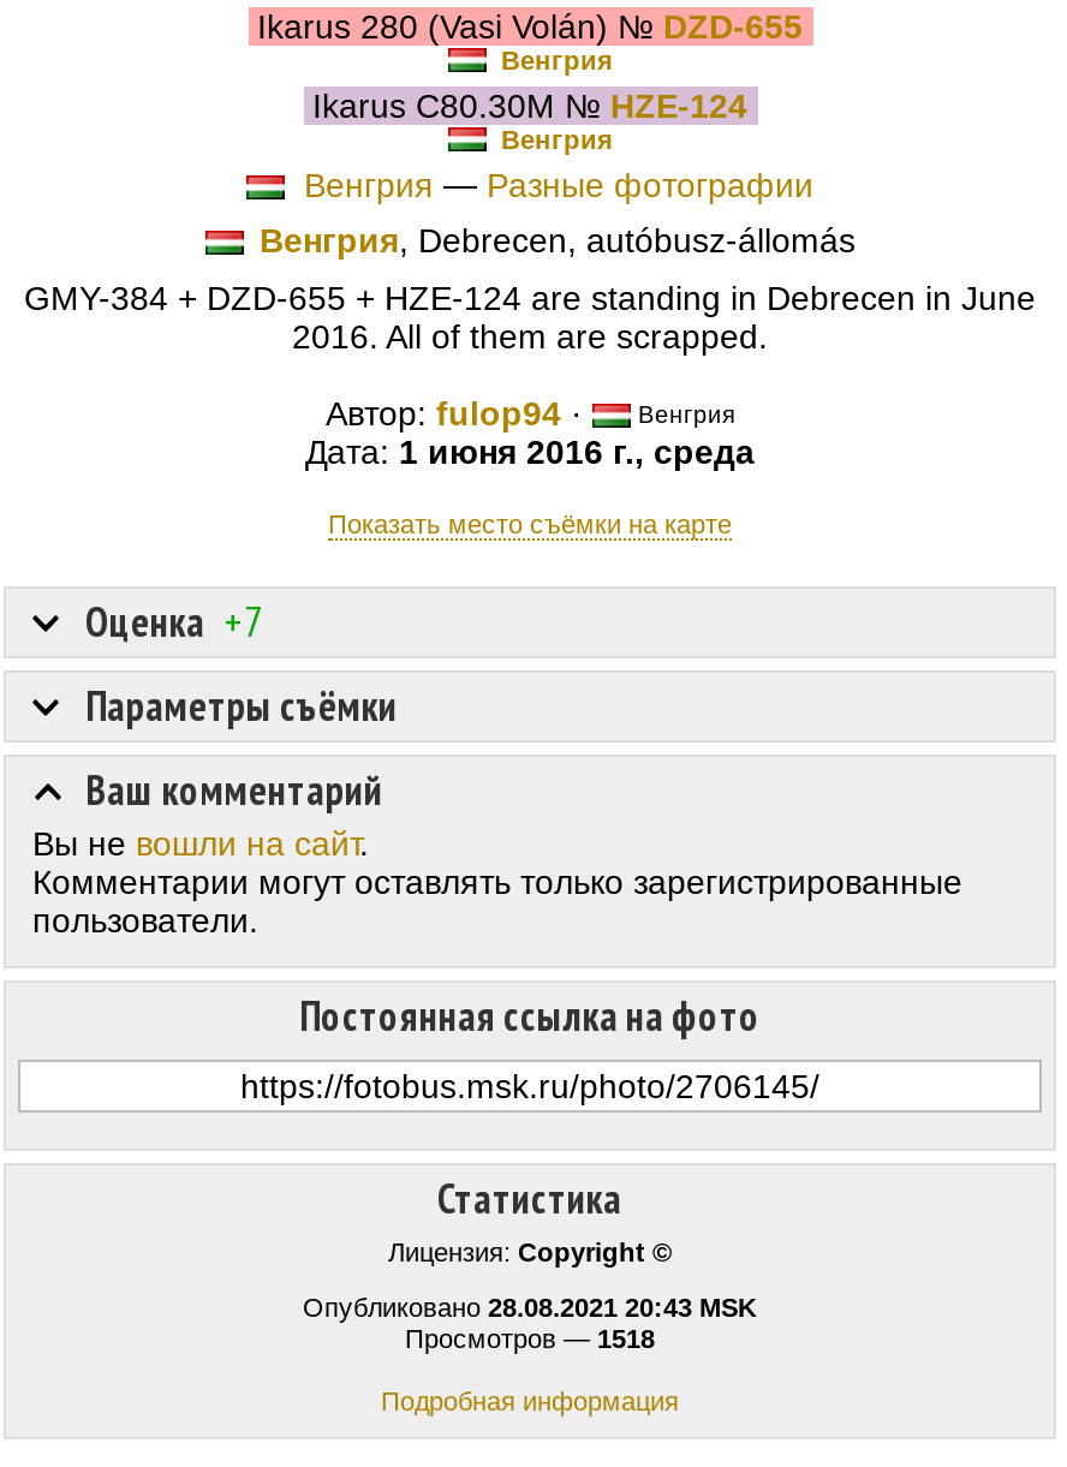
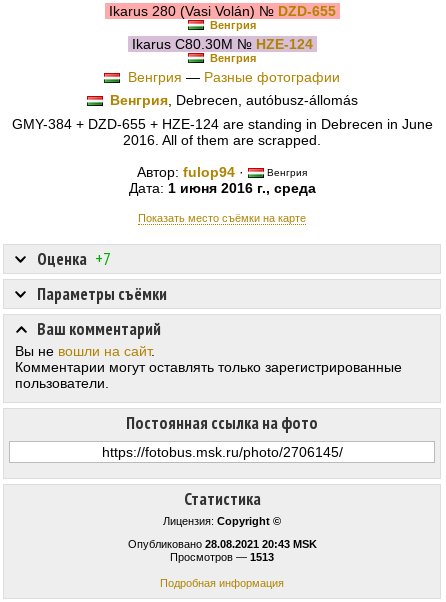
[405,1325,655,1354] Просмотров — 1518 -> [170,551,274,563] Просмотров — 1513

